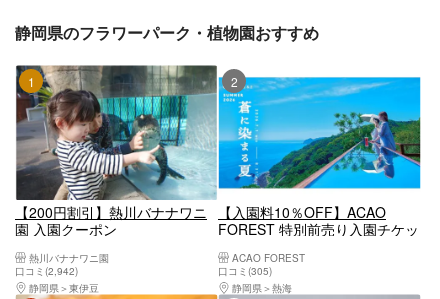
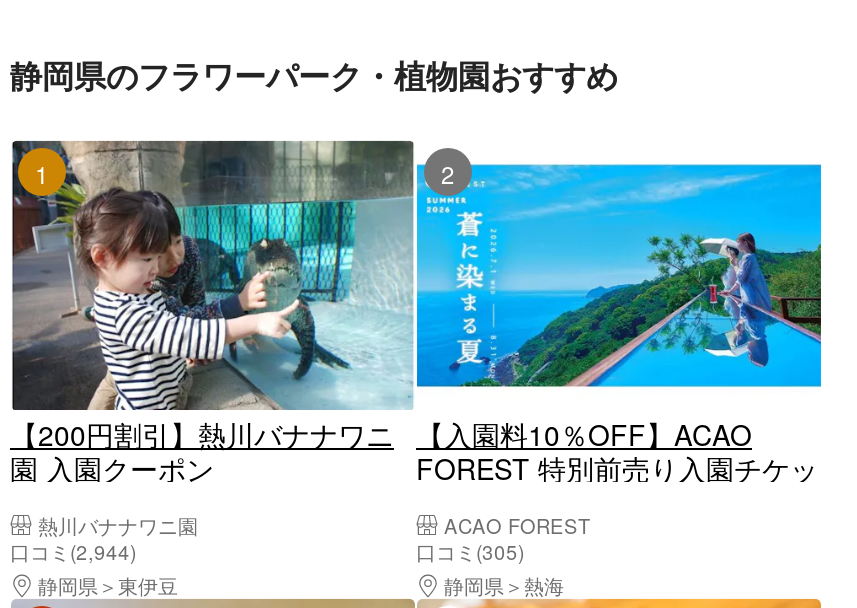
[15,264,78,278] 口コミ(2,942) -> [10,539,136,567] 口コミ(2,944)

